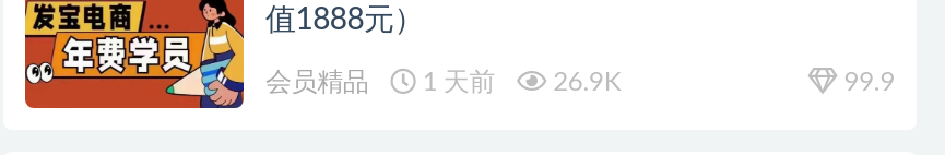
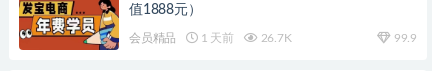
[265,69,621,95] 会员精品 1 天前 26.9K -> [129,32,292,44] 会员精品 1 天前 26.7K

